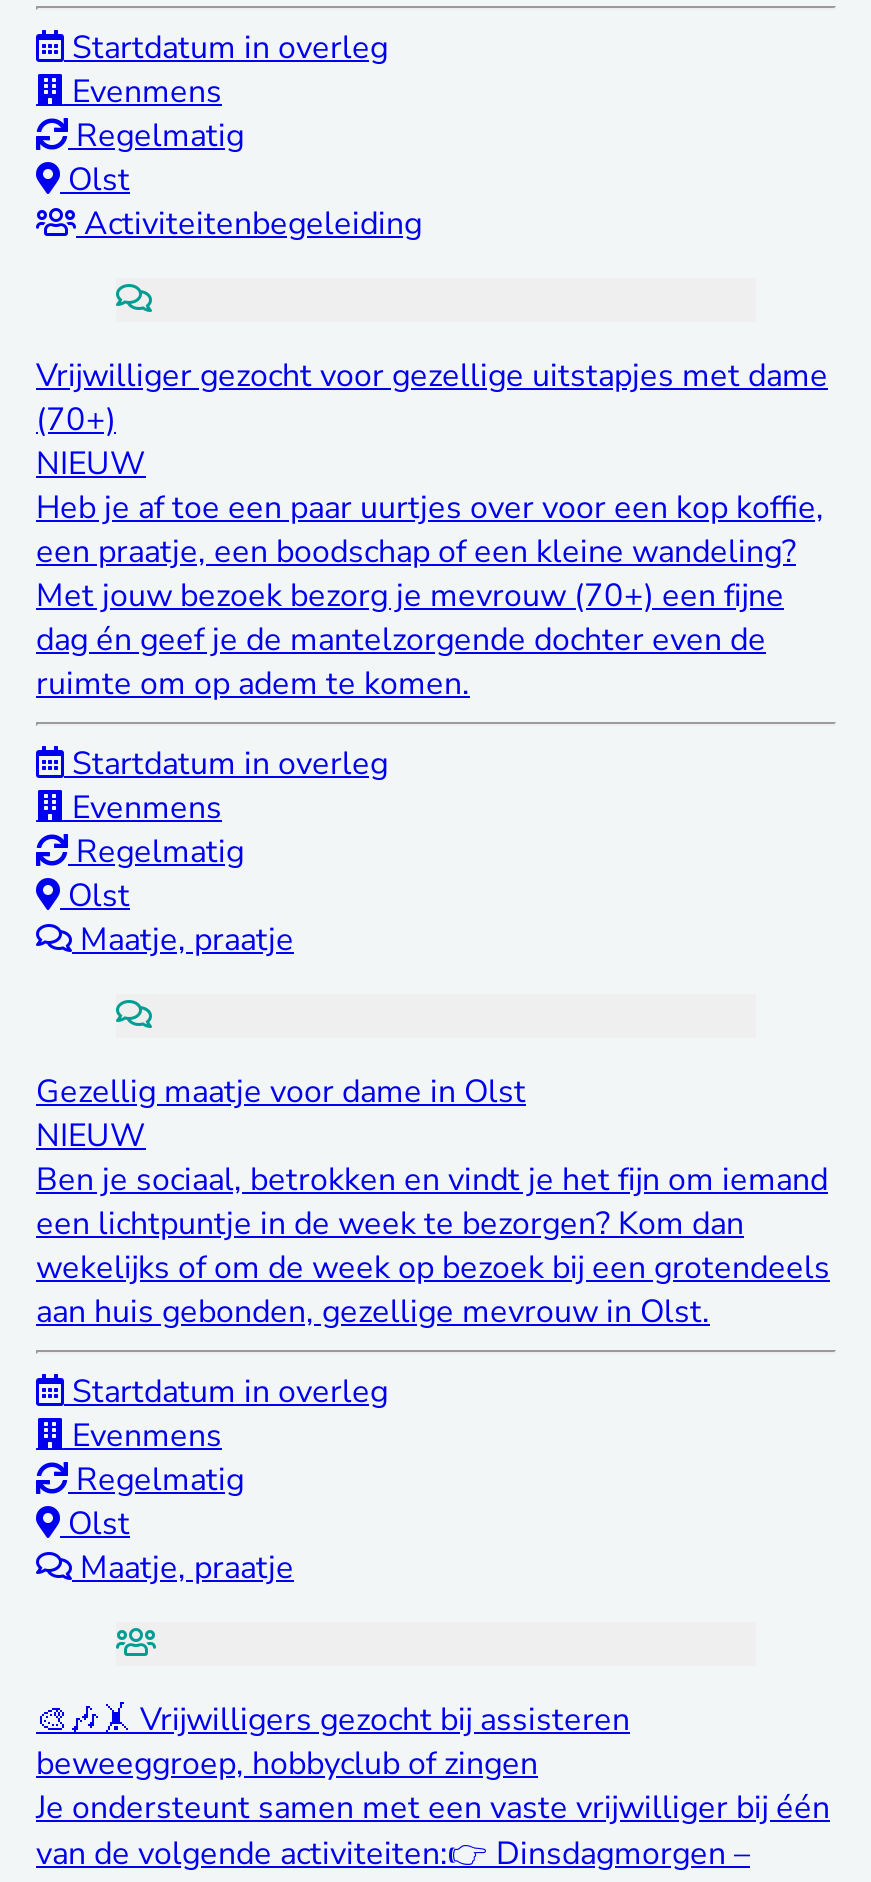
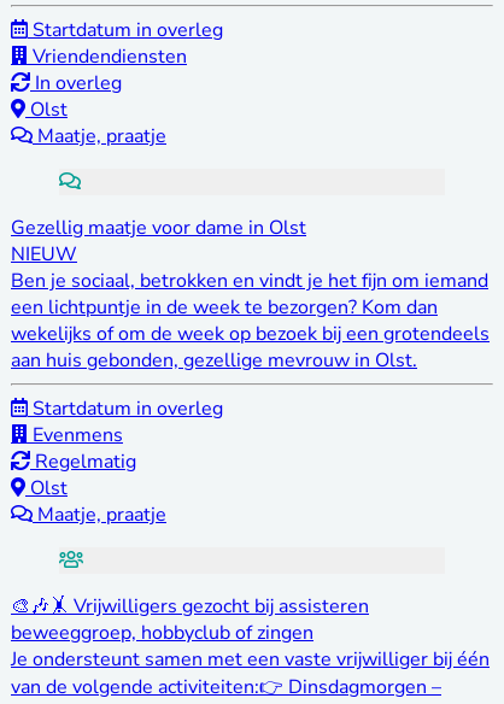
[36,69,828,873] Evenmens | Regelmatig | Olst | Activiteitenbegeleiding | Vrijwilliger gezocht voor gezellige uitstapjes met dame | (70+) | NIEUW | Heb je af toe een paar uurtjes over voor een kop koffie, | een praatje, een boodschap of een kleine wandeling? | Met jouw bezoek bezorg je mevrouw (70+) een fijne | dag én geef je de mantelzorgende dochter even de | ruimte om op adem te komen. | Startdatum in overleg | Evenmens | Regelmatig -> [33,43,187,96] Vriendendiensten | In overleg

